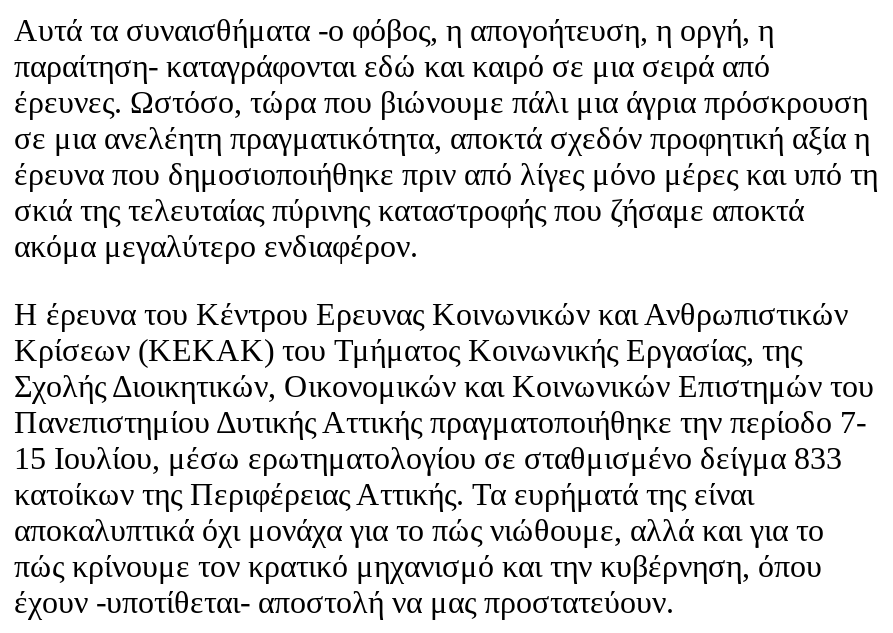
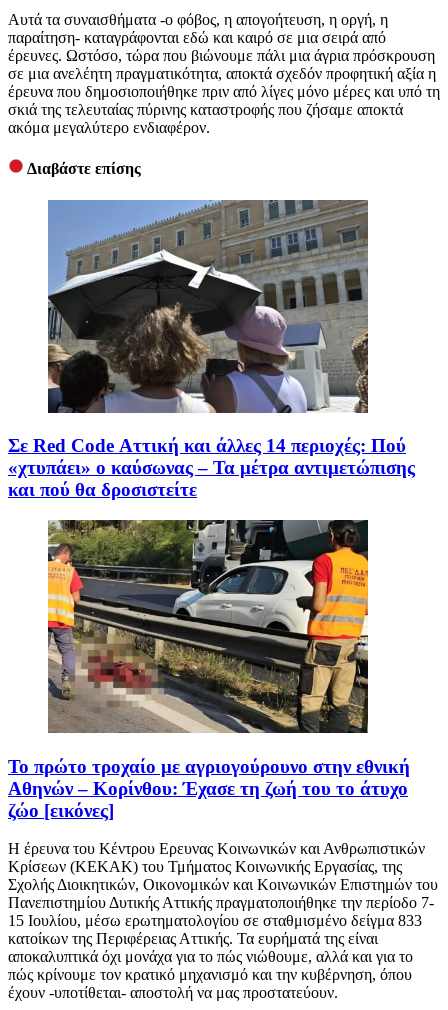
none -> [8,199,415,500] [image] | Σε Red Code Αττική και άλλες 14 περιοχές: Πού | «χτυπάει» ο καύσωνας – Τα μέτρα αντιμετώπισης | και πού θα δροσιστείτε
none -> [8,519,410,821] [image] | Το πρώτο τροχαίο με αγριογούρουνο στην εθνική | Αθηνών – Κορίνθου: Έχασε τη ζωή του το άτυχο | ζώο [εικόνες]
none -> [27,160,141,177] Διαβάστε επίσης

